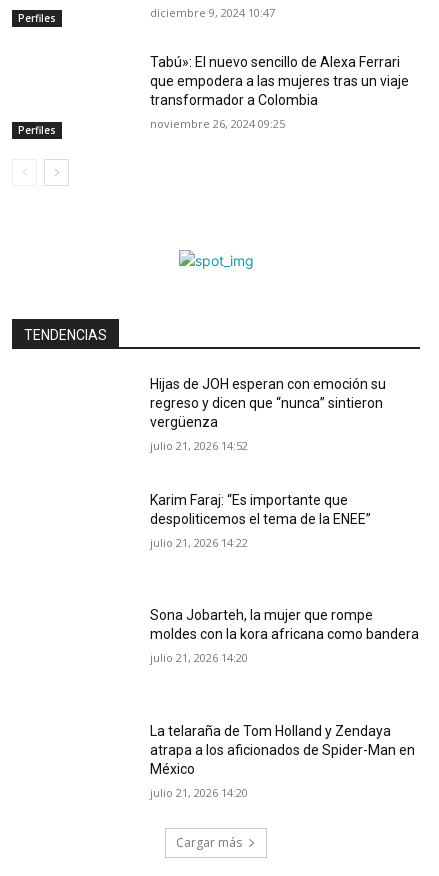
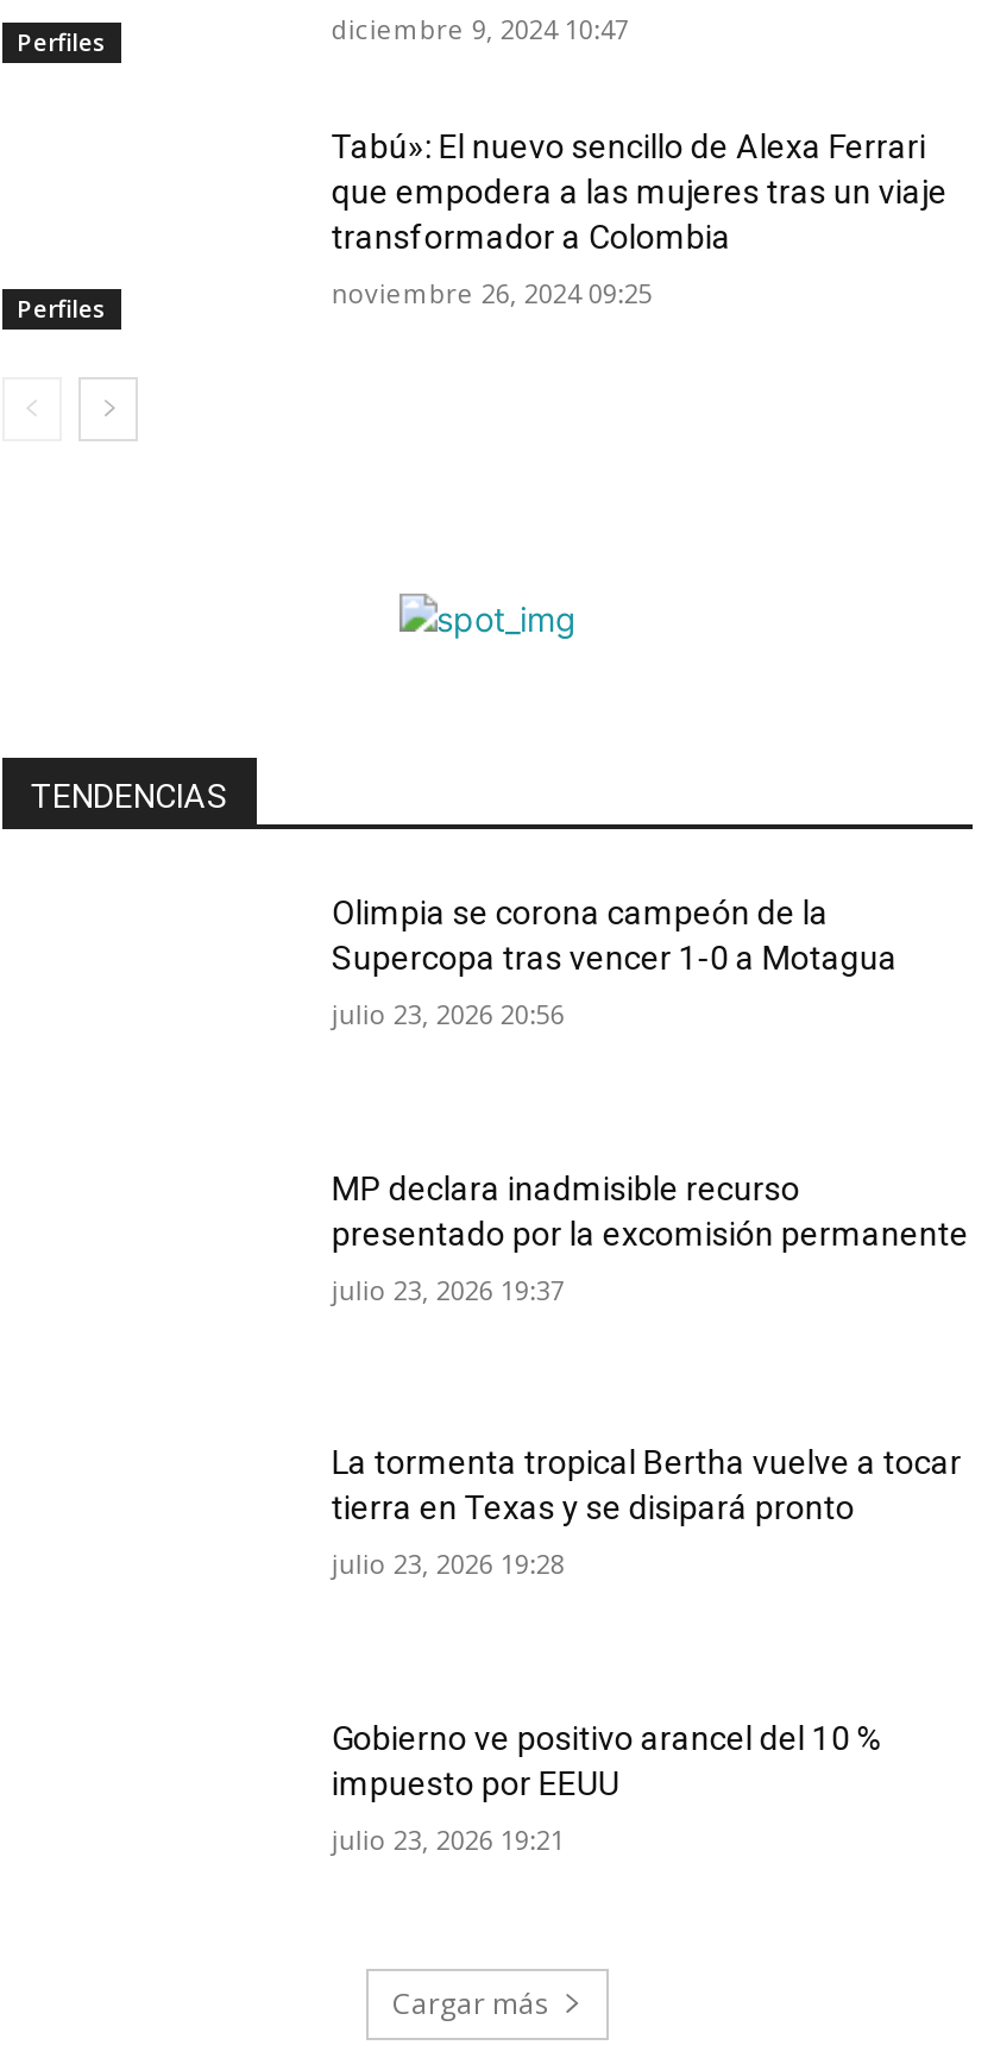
[150,376,386,430] Hijas de JOH esperan con emoción su | regreso y dicen que “nunca” sintieron | vergüenza -> [331,894,897,977] Olimpia se corona campeón de la | Supercopa tras vencer 1-0 a Motagua
[150,438,248,453] julio 21, 2026 14:52 -> [331,996,565,1032] julio 23, 2026 20:56
[150,492,371,527] Karim Faraj: “Es importante que | despoliticemos el tema de la ENEE” -> [331,1169,969,1252] MP declara inadmisible recurso | presentado por la excomisión permanente
[150,535,248,550] julio 21, 2026 14:22 -> [331,1271,565,1307] julio 23, 2026 19:37
[150,607,419,642] Sona Jobarteh, la mujer que rompe | moldes con la kora africana como bandera -> [331,1444,962,1527] La tormenta tropical Bertha vuelve a tocar | tierra en Texas y se disipará pronto
[150,650,248,665] julio 21, 2026 14:20 -> [331,1546,565,1582] julio 23, 2026 19:28
[150,723,415,777] La telaraña de Tom Holland y Zendaya | atrapa a los aficionados de Spider-Man en | México -> [331,1719,883,1803] Gobierno ve positivo arancel del 10 % | impuesto por EEUU
[150,785,248,800] julio 21, 2026 14:20 -> [331,1822,565,1857] julio 23, 2026 19:21

